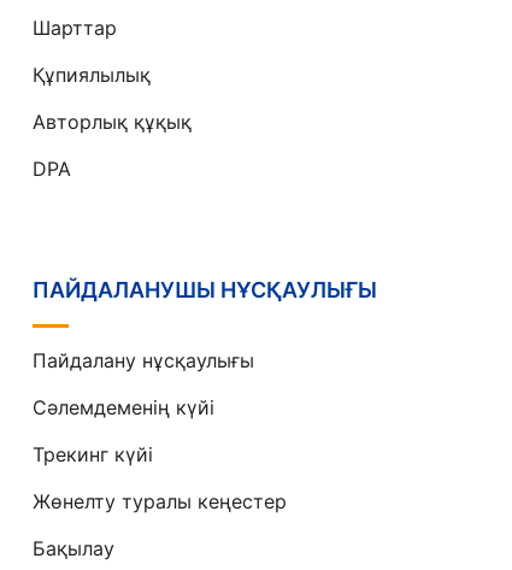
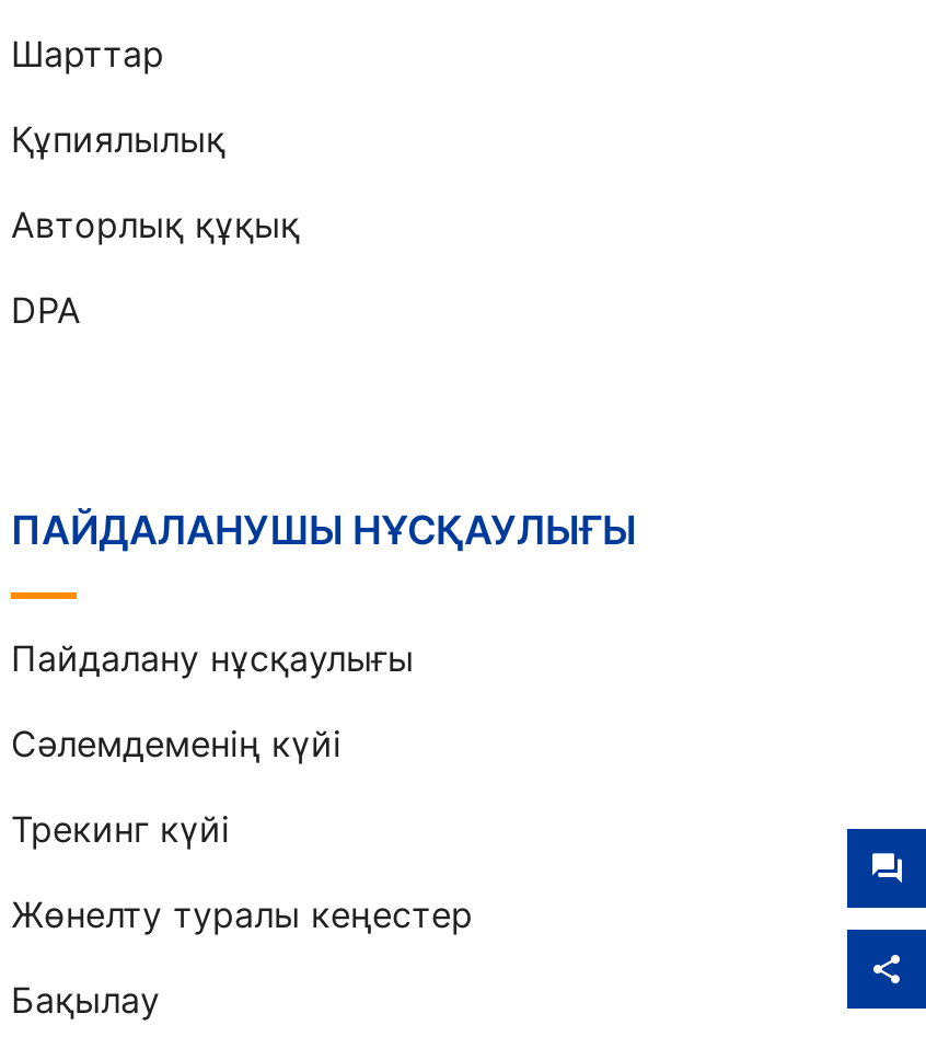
none -> [845,827,919,910] [image]
none -> [845,927,919,1011] [image]

